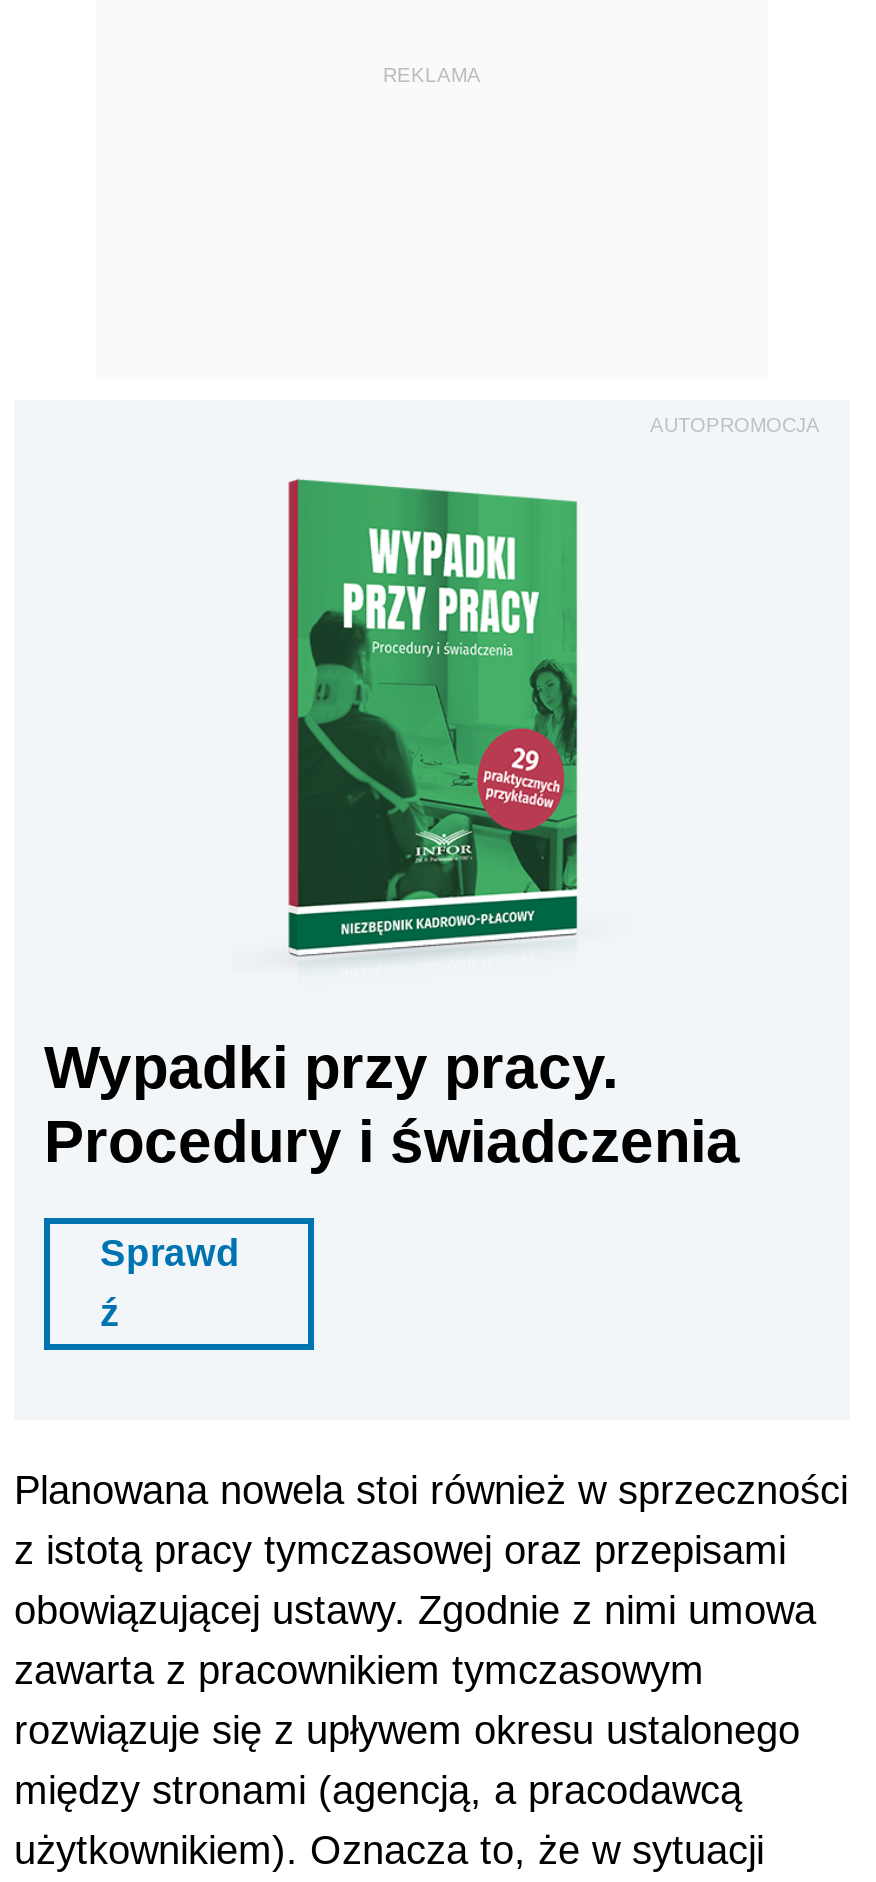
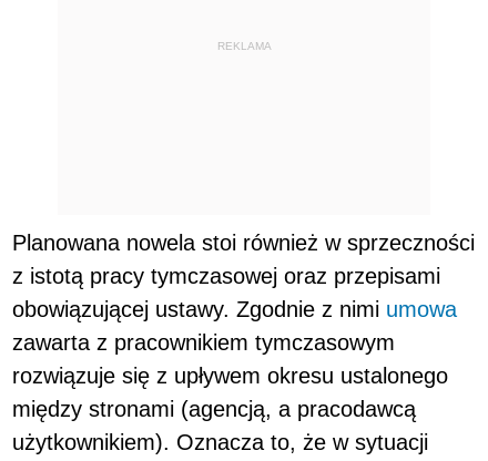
[650,415,820,437] AUTOPROMOCJA -> none
[44,478,740,1335] [image] | Wypadki przy pracy. | Procedury i świadczenia | Sprawd | ź -> none

